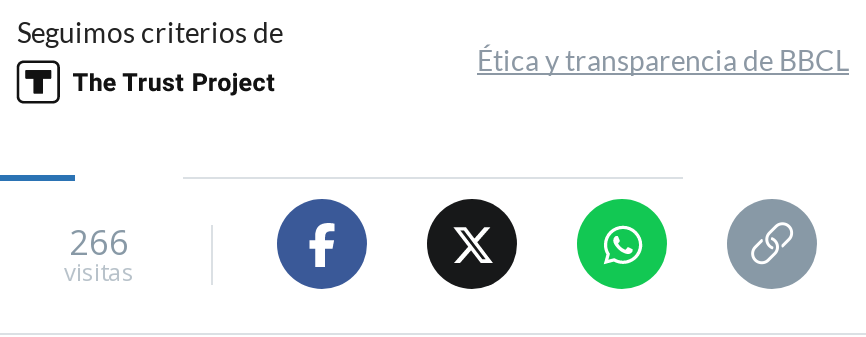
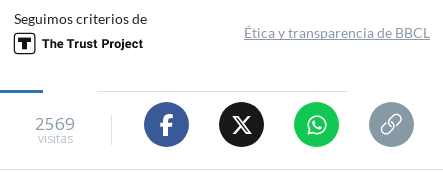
[69,219,129,265] 266 -> [35,112,75,135] 2569

